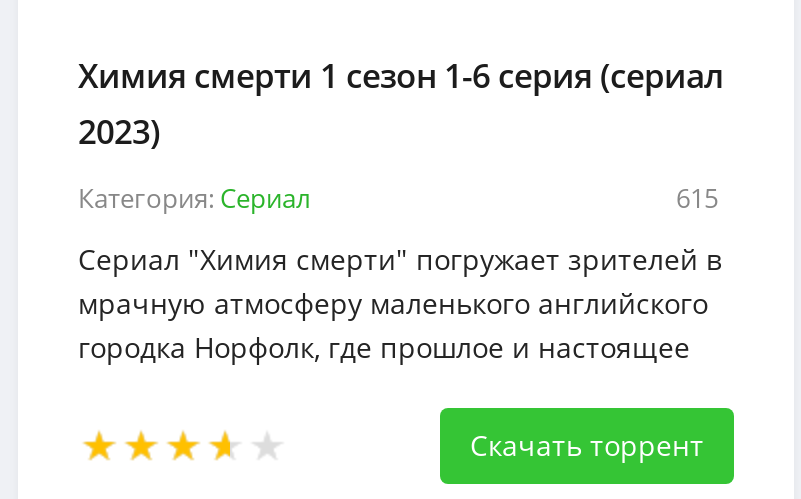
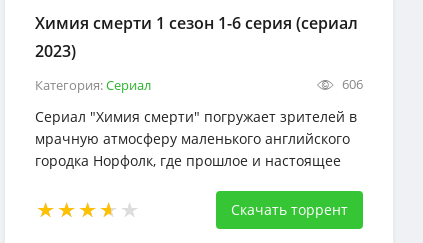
[676,179,718,215] 615 -> [342,74,363,92] 606

